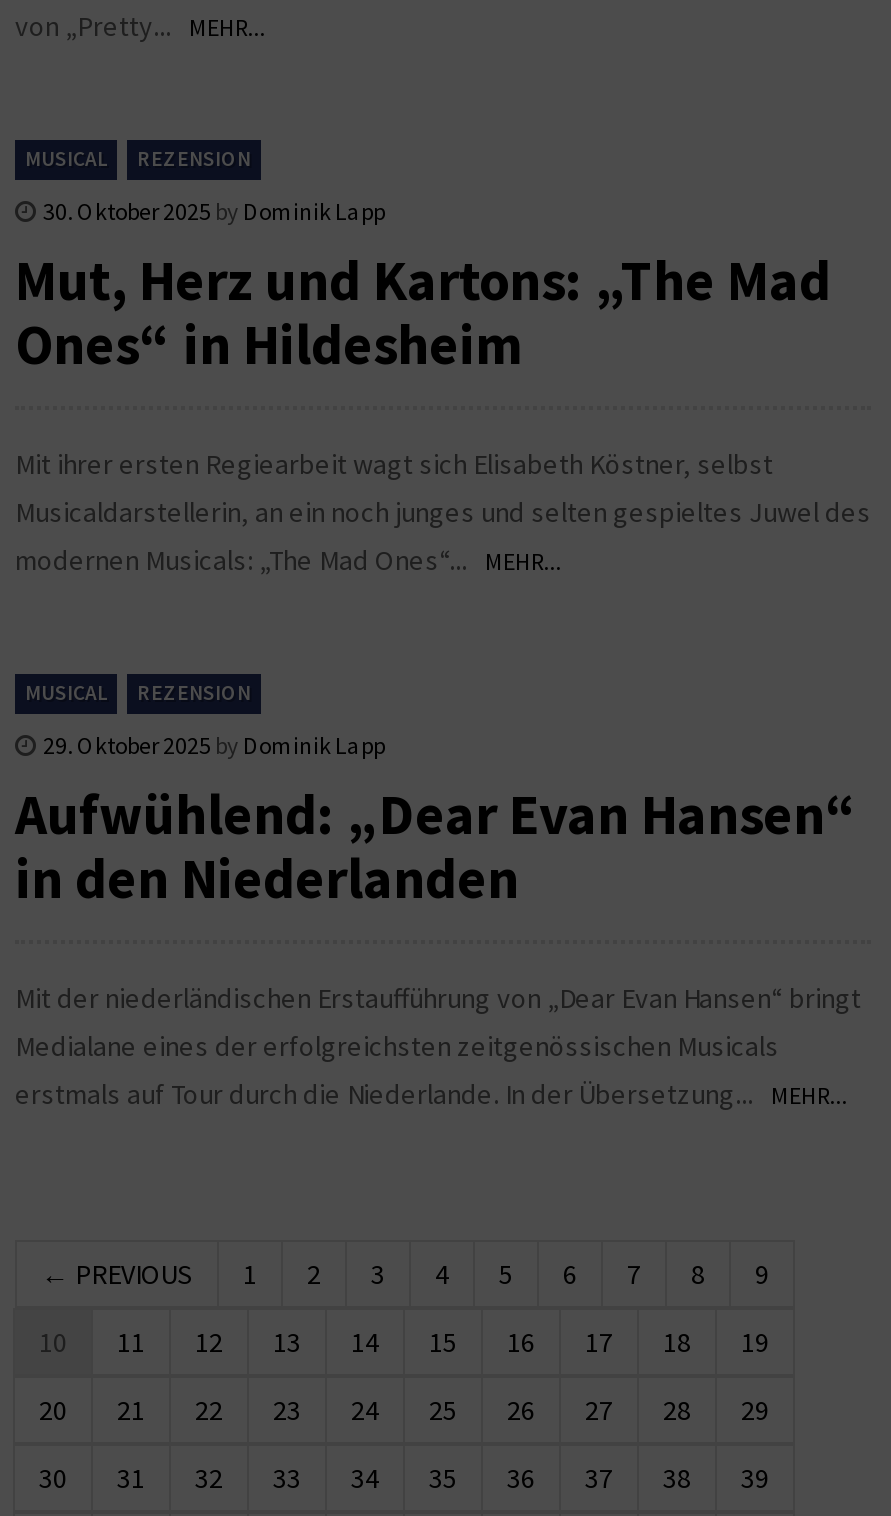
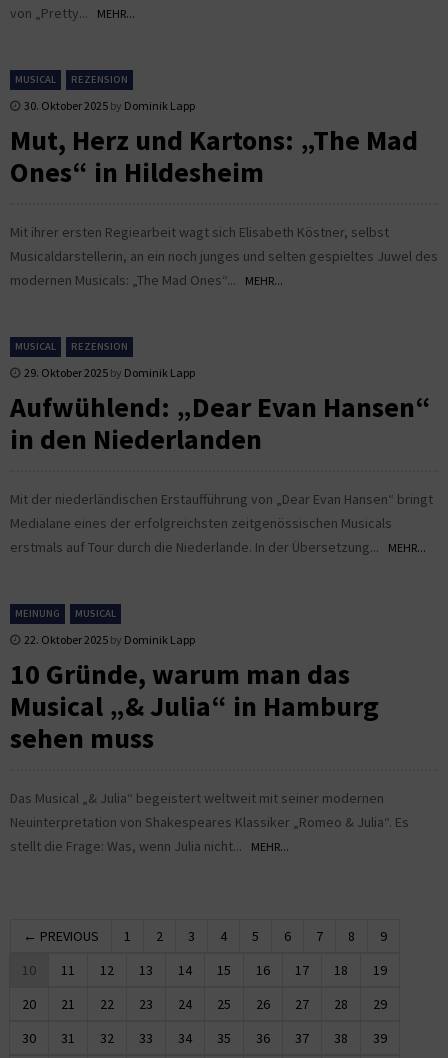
none -> [10,607,409,855] MEINUNG | MUSICAL | 22. Oktober 2025 by Dominik Lapp | 10 Gründe, warum man das | Musical „& Julia“ in Hamburg | sehen muss | Das Musical „& Julia“ begeistert weltweit mit seiner modernen | Neuinterpretation von Shakespeares Klassiker „Romeo & Julia“. Es | stellt die Frage: Was, wenn Julia nicht... MEHR...

